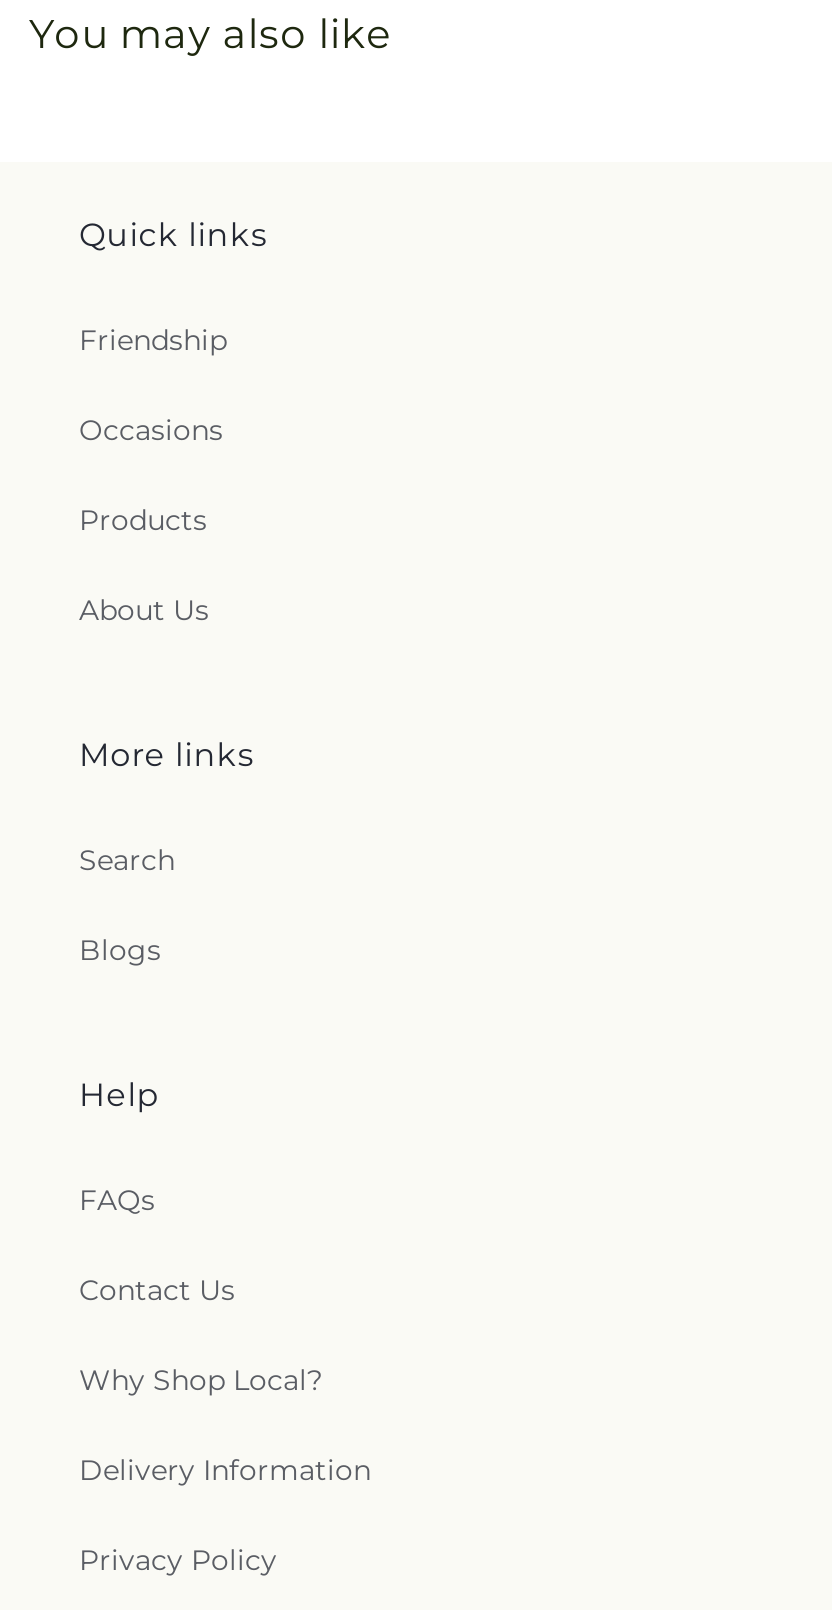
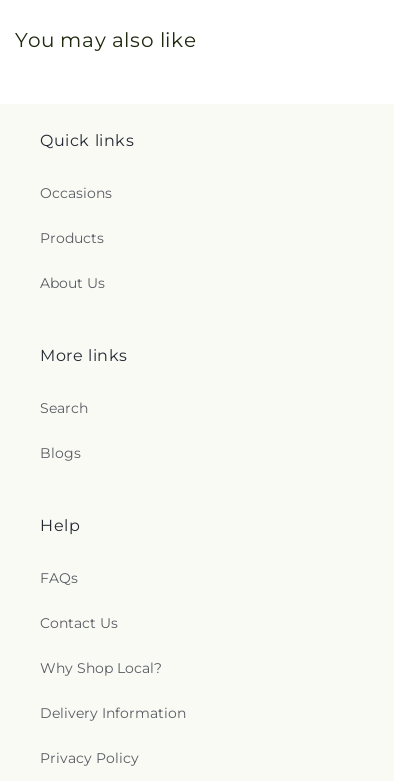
[79,323,227,359] Friendship -> none

